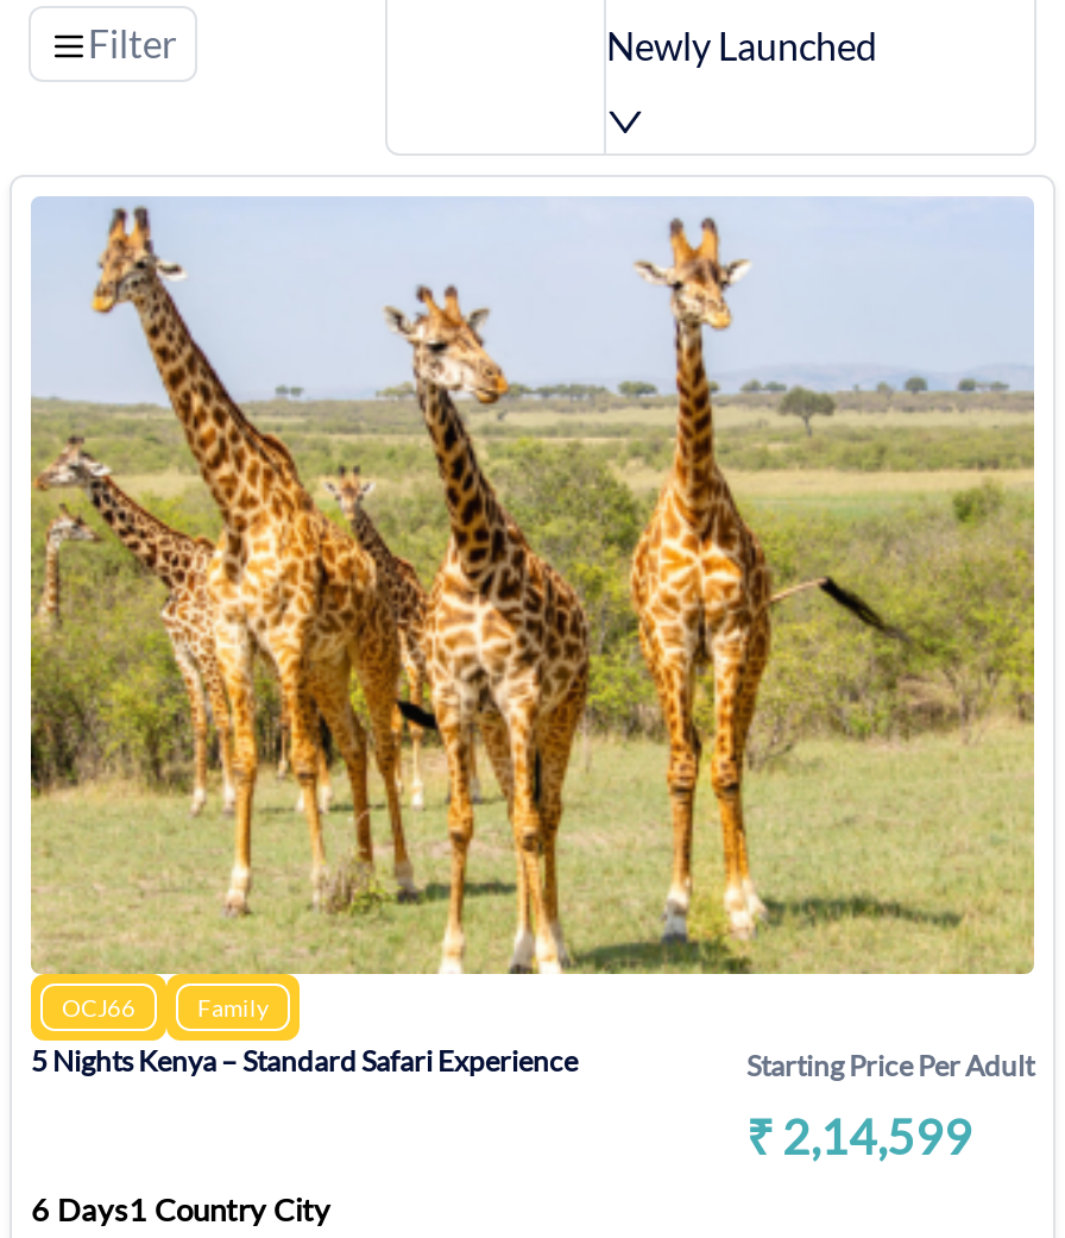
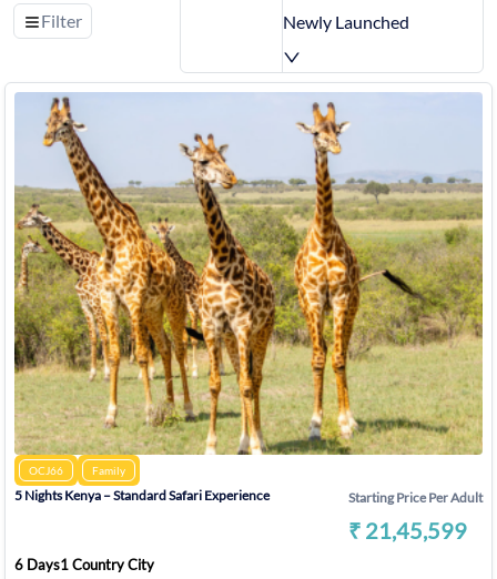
[746,1106,972,1163] ₹ 2,14,599 -> [348,516,467,543] ₹ 21,45,599

